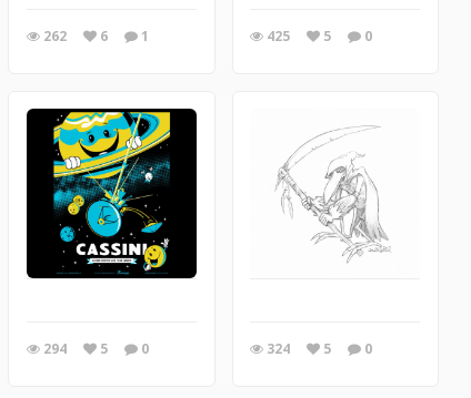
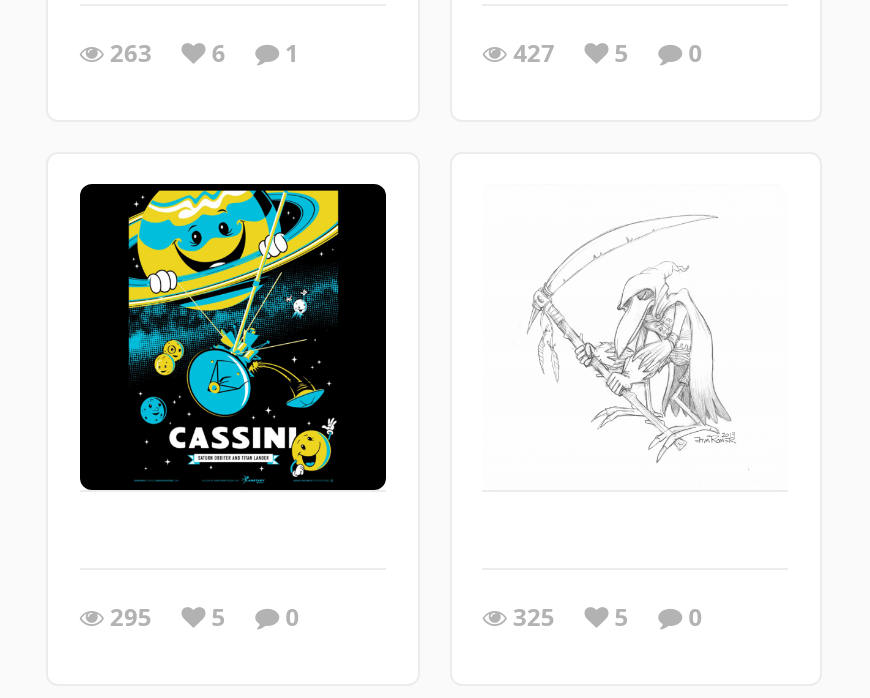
[40,26,148,45] 262 6 1 -> [104,35,299,69] 263 6 1
[264,26,372,45] 425 5 0 -> [507,35,702,69] 427 5 0
[40,339,148,358] 294 5 0 -> [104,600,299,634] 295 5 0
[264,339,372,358] 324 5 0 -> [507,600,702,634] 325 5 0

